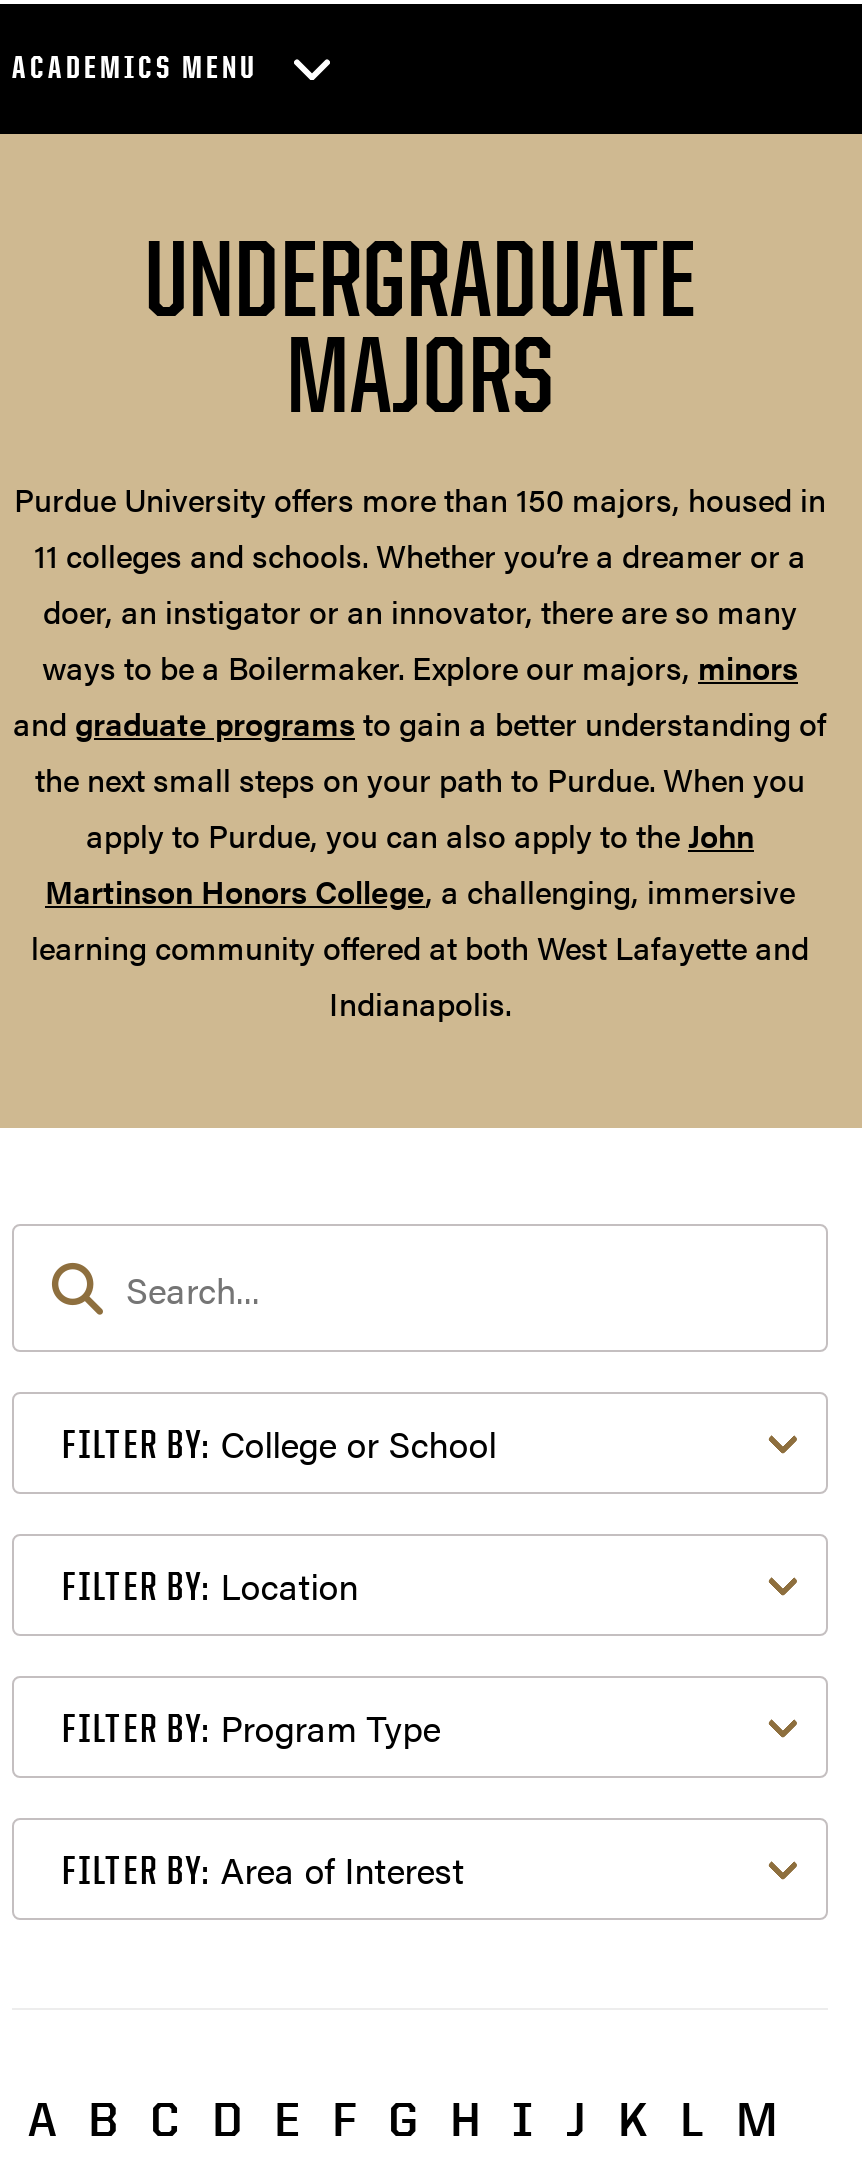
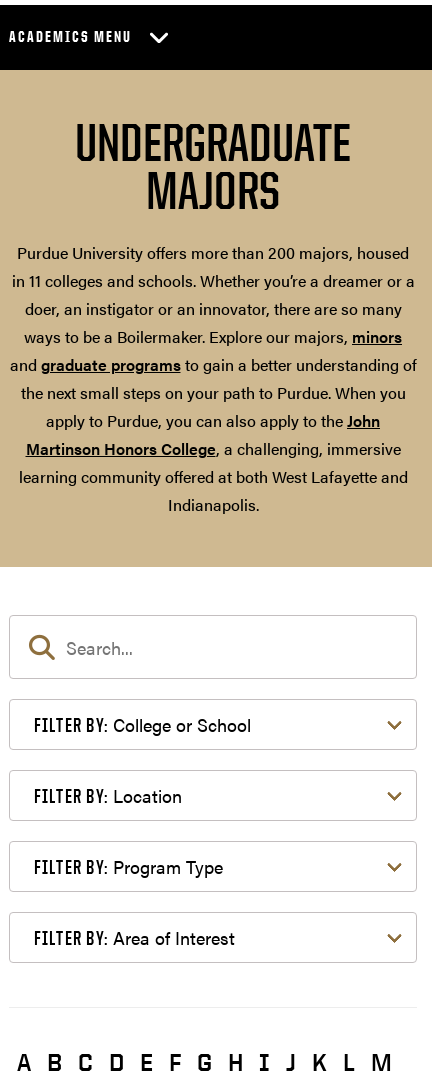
[14,476,826,578] Purdue University offers more than 150 majors, housed in | 11 colleges and schools. Whether you’re a dreamer or a -> [11,241,414,292] Purdue University offers more than 200 majors, housed | in 11 colleges and schools. Whether you’re a dreamer or a

